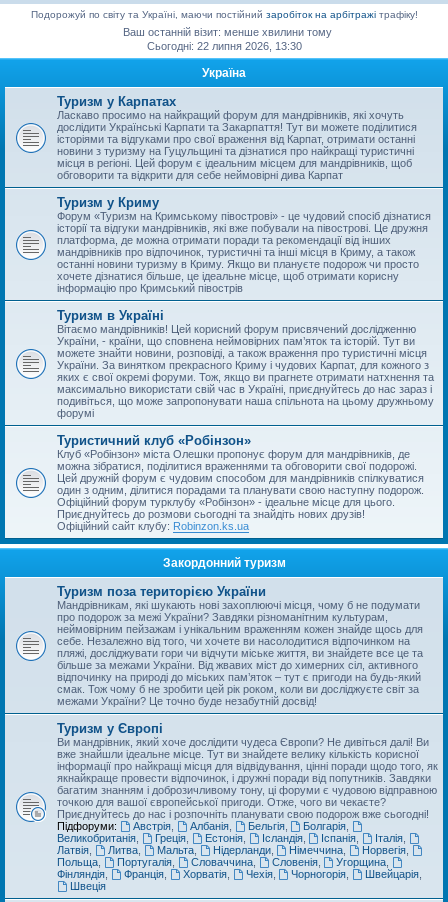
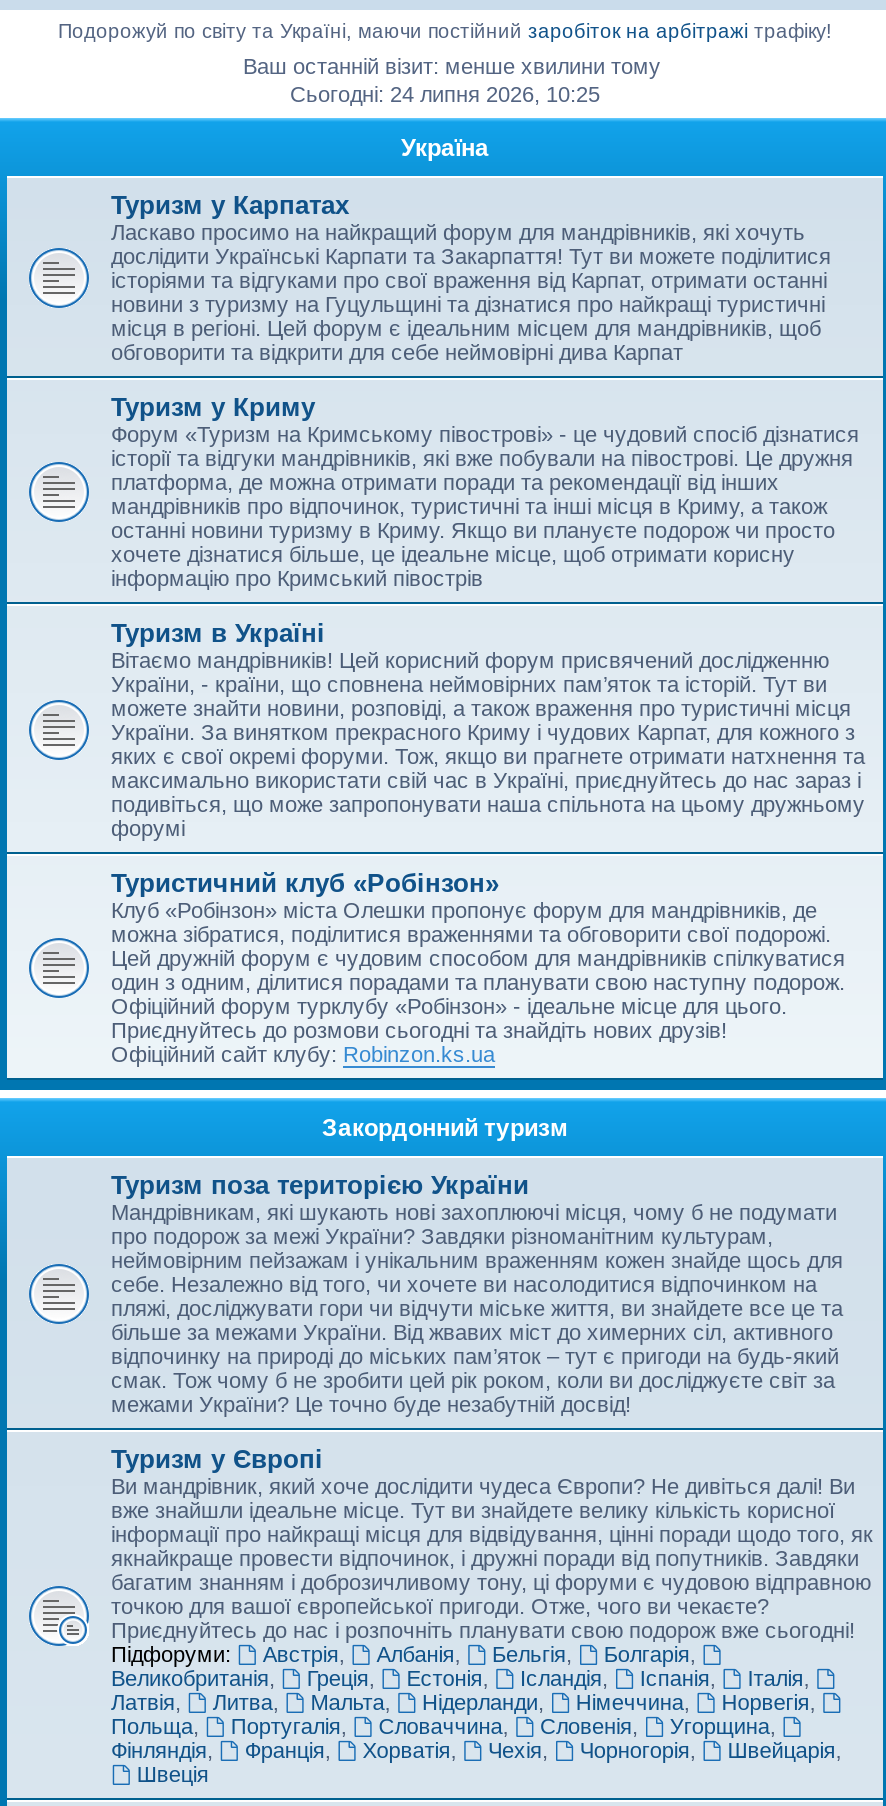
[146,40,301,52] Сьогодні: 22 липня 2026, 13:30 -> [290,82,600,106] Сьогодні: 24 липня 2026, 10:25

